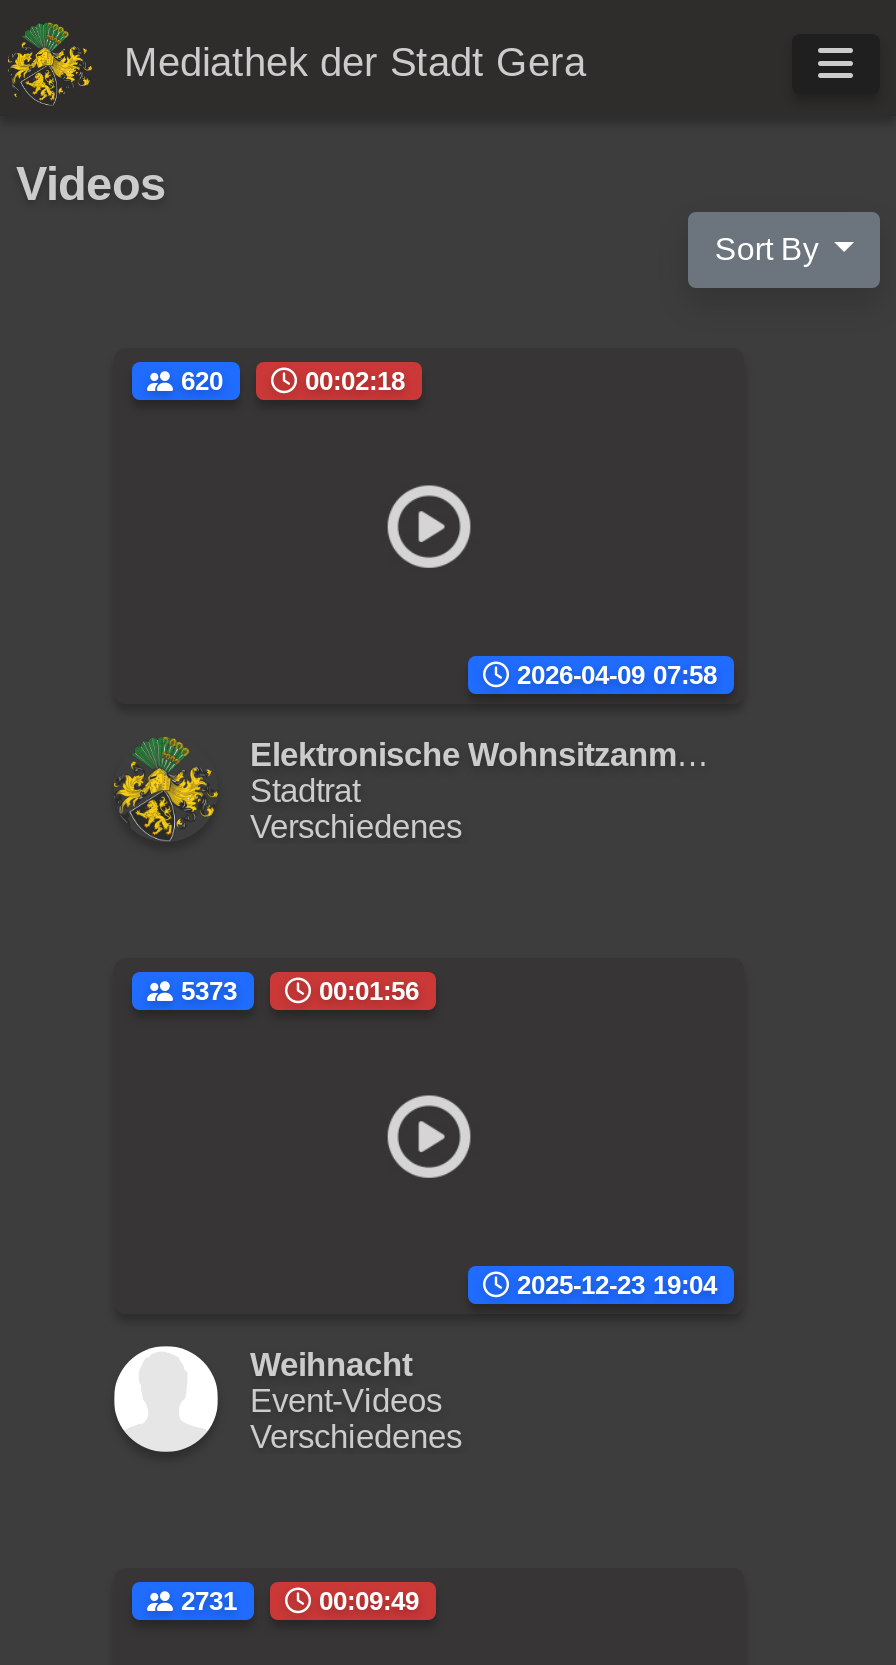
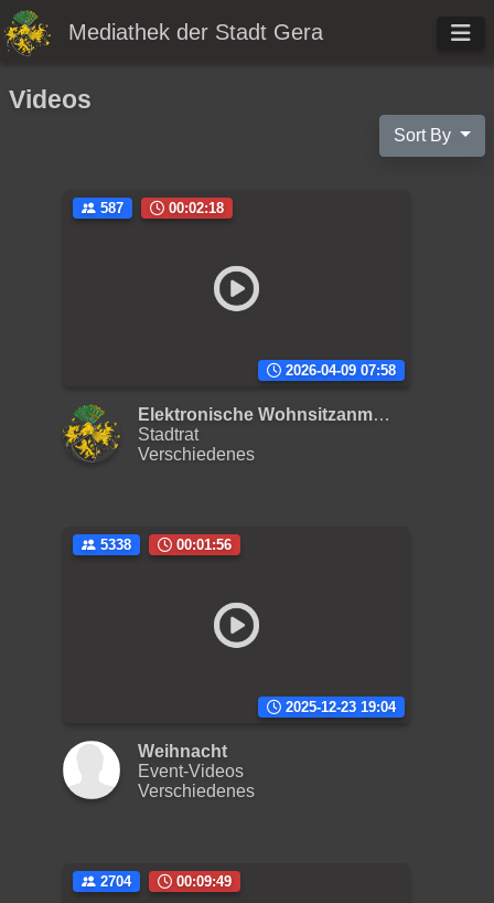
[181,366,223,396] 620 -> [100,200,123,216] 587
[181,976,237,1006] 5373 -> [100,537,131,553] 5338
[181,1586,237,1616] 2731 -> [100,873,131,890] 2704

